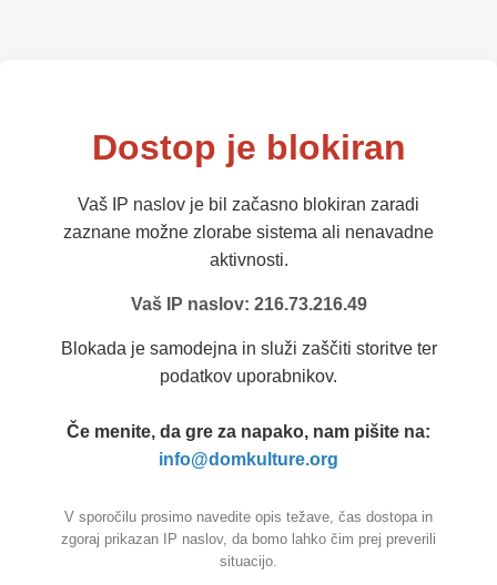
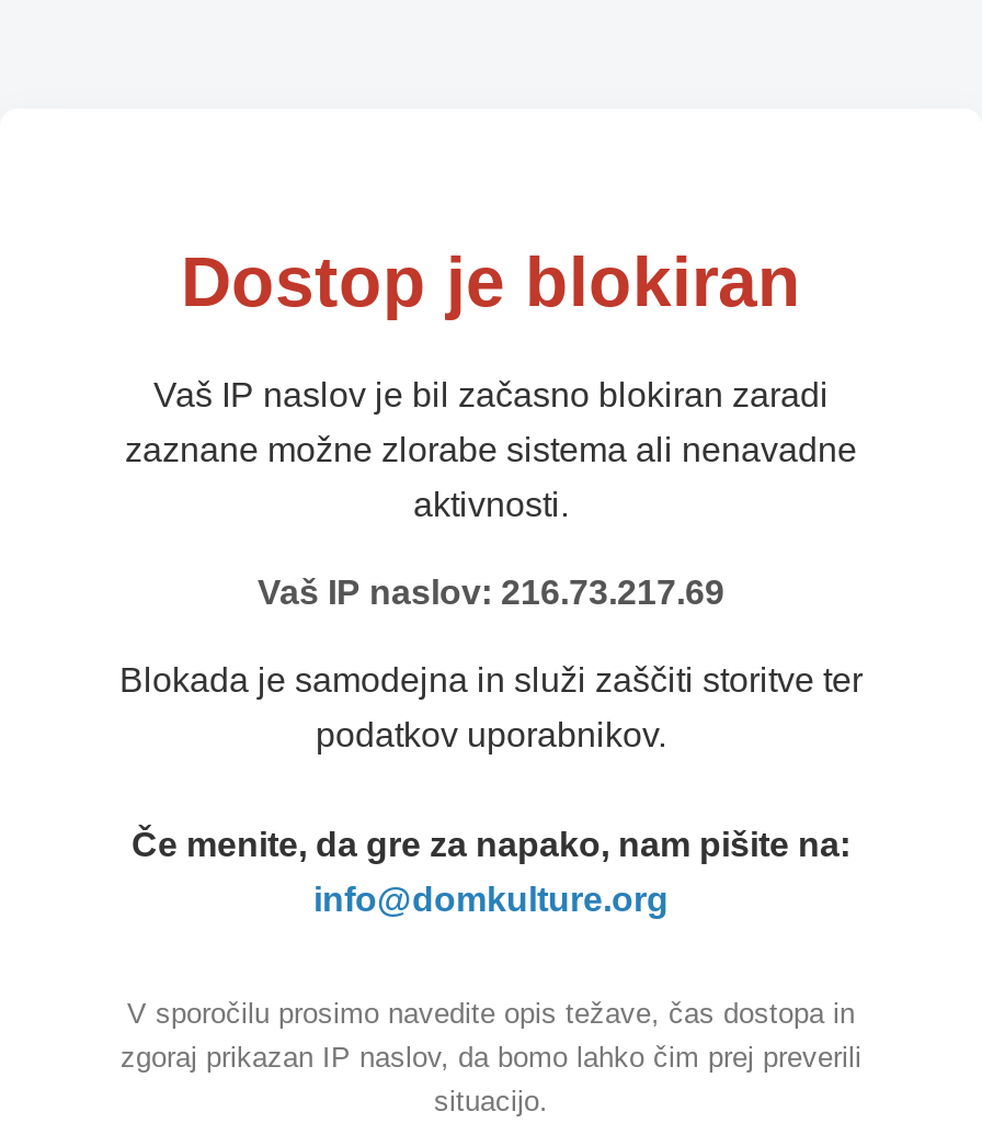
[130,295,367,314] Vaš IP naslov: 216.73.216.49 -> [258,574,724,611] Vaš IP naslov: 216.73.217.69

